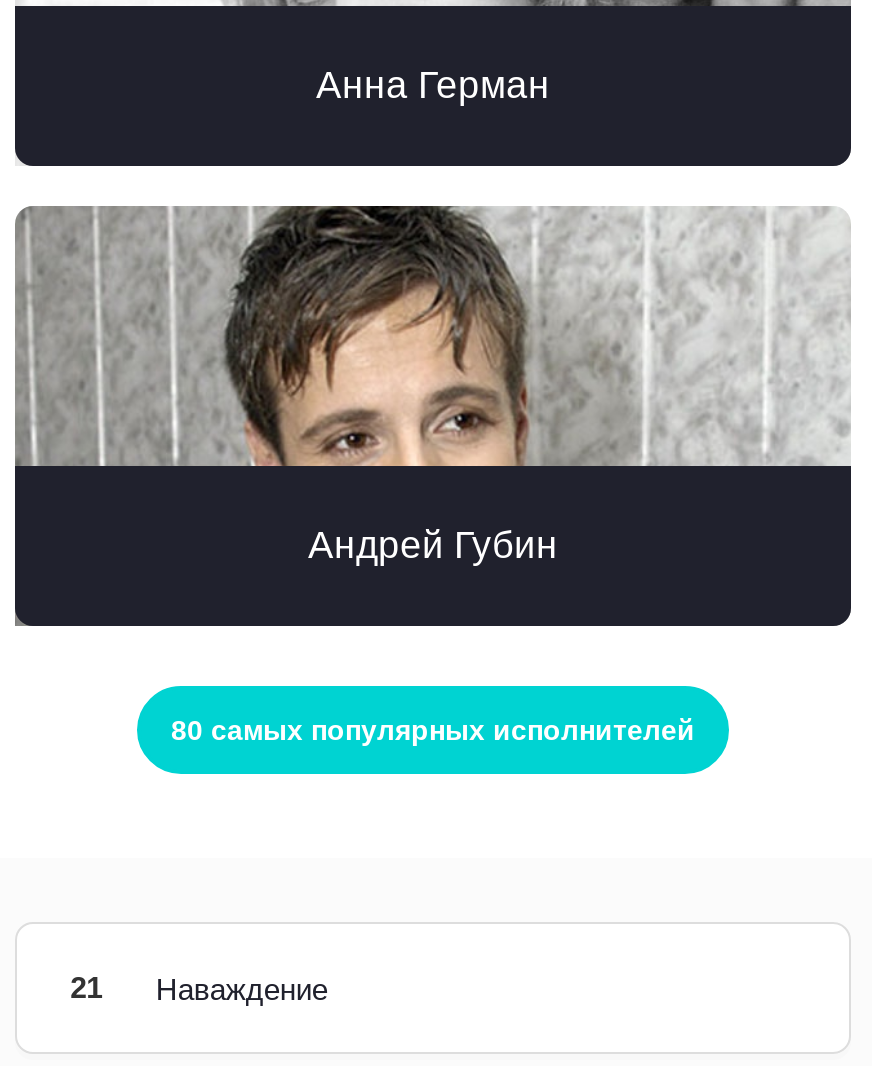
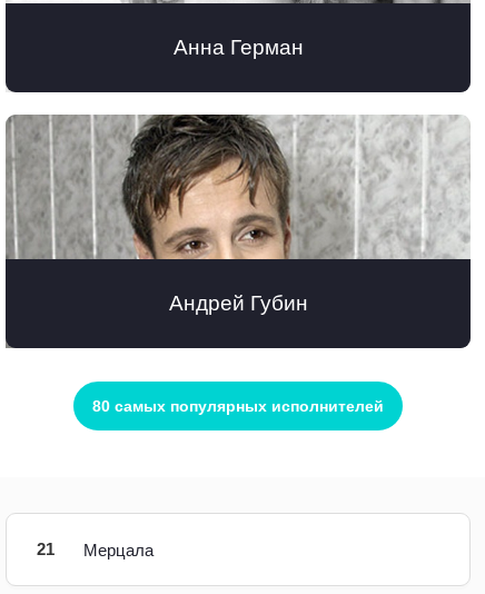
[156,972,328,1006] Наваждение -> [84,540,154,559] Мерцала

